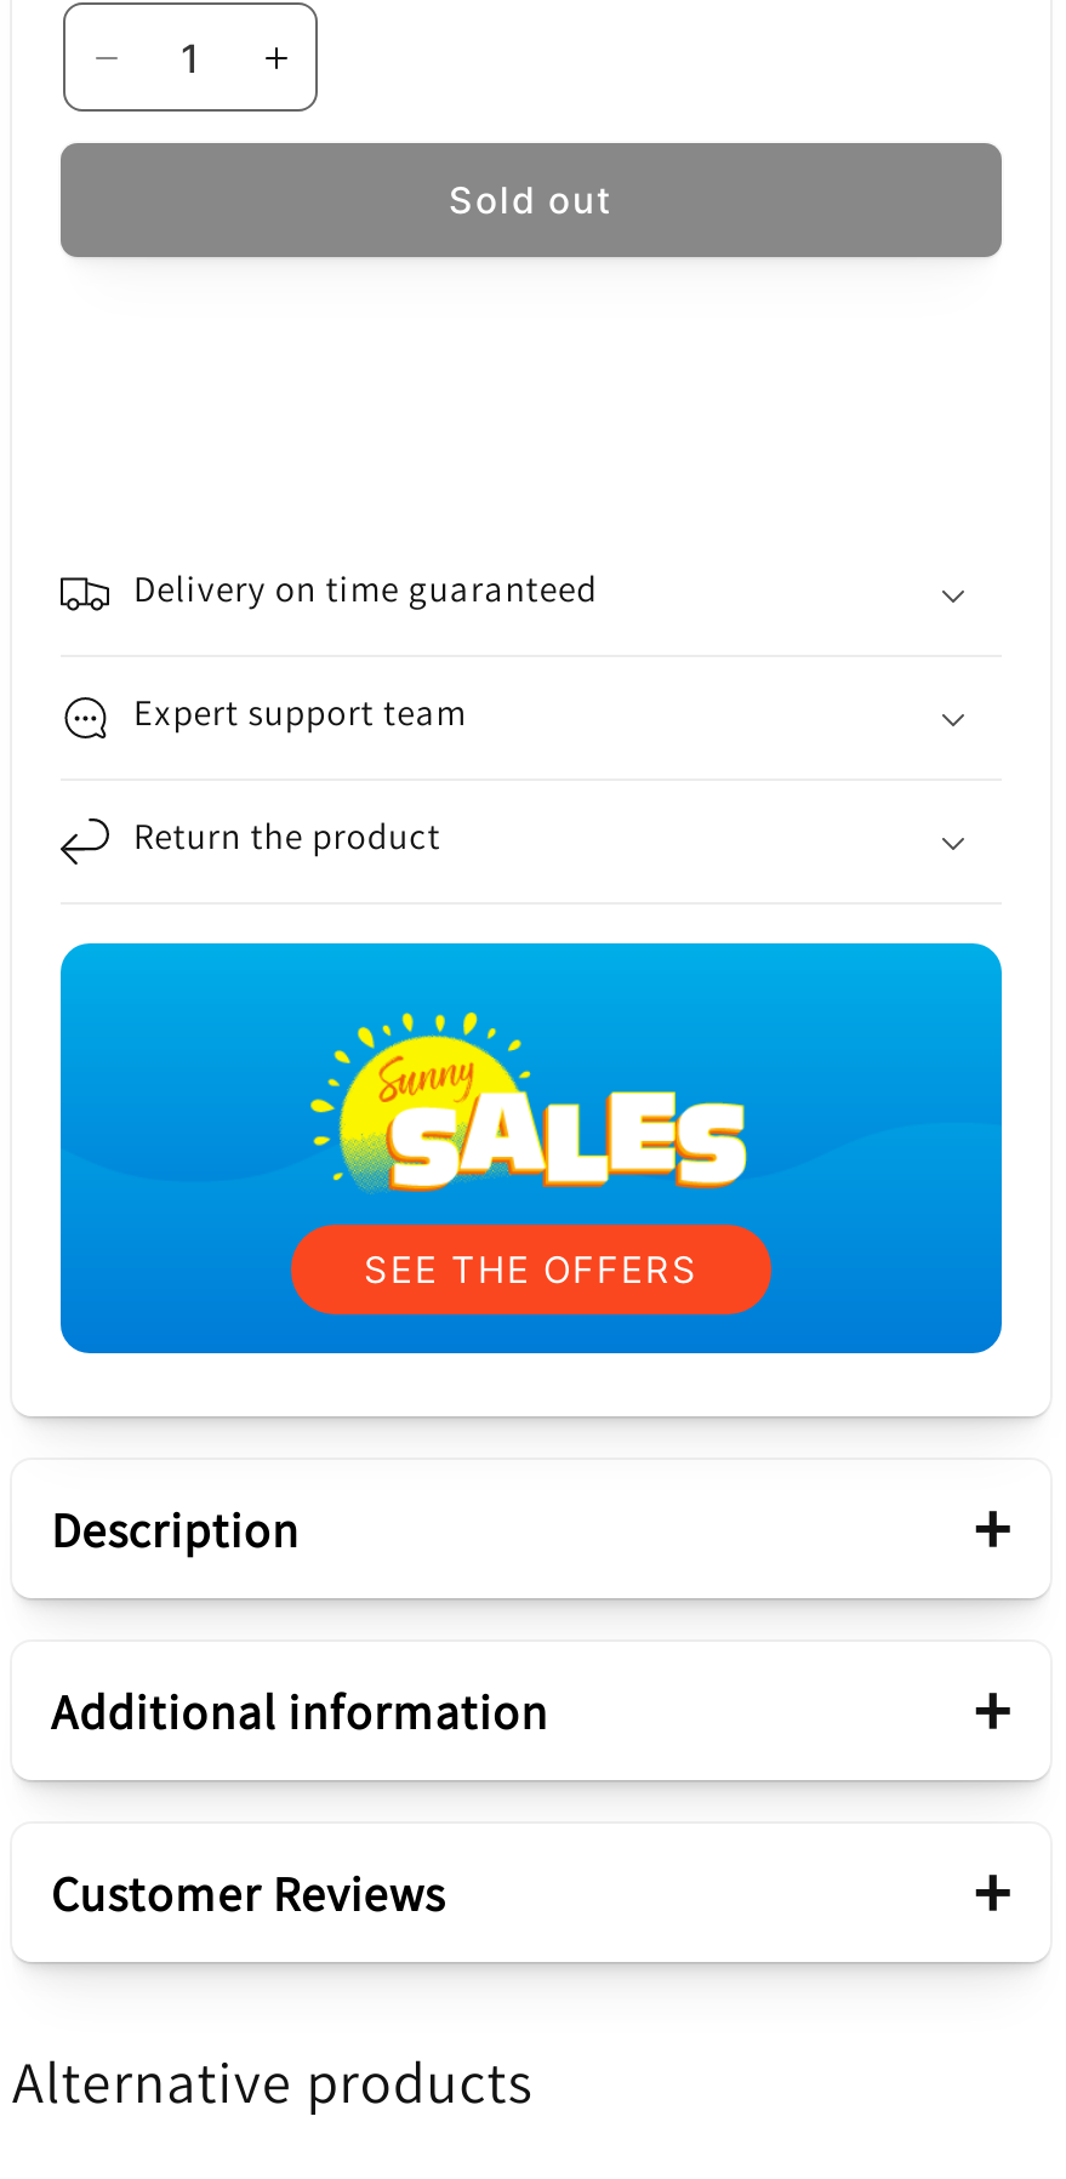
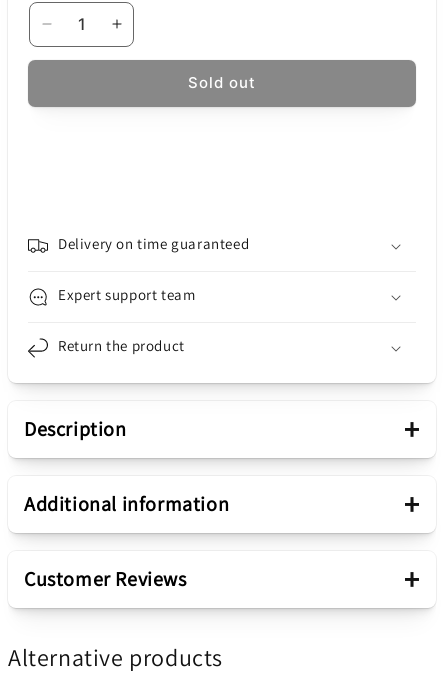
[58,942,1004,1357] [image] | SEE THE OFFERS -> none

